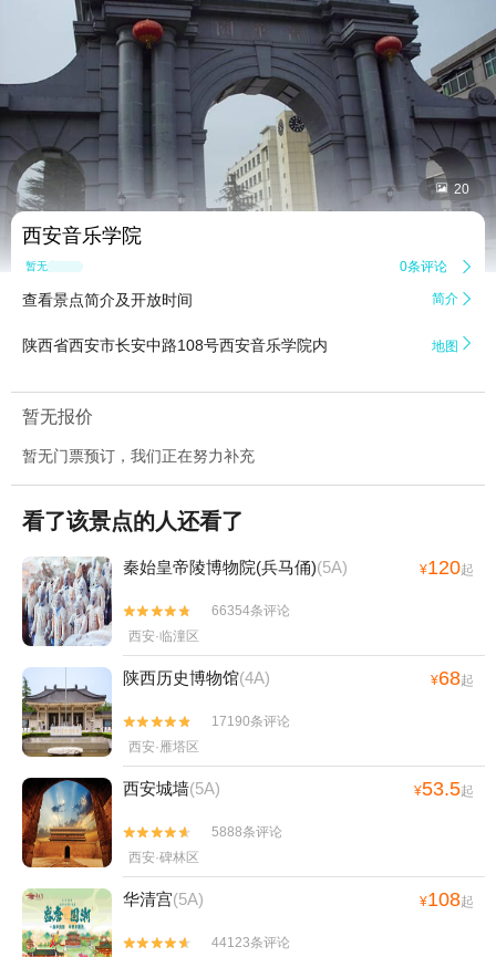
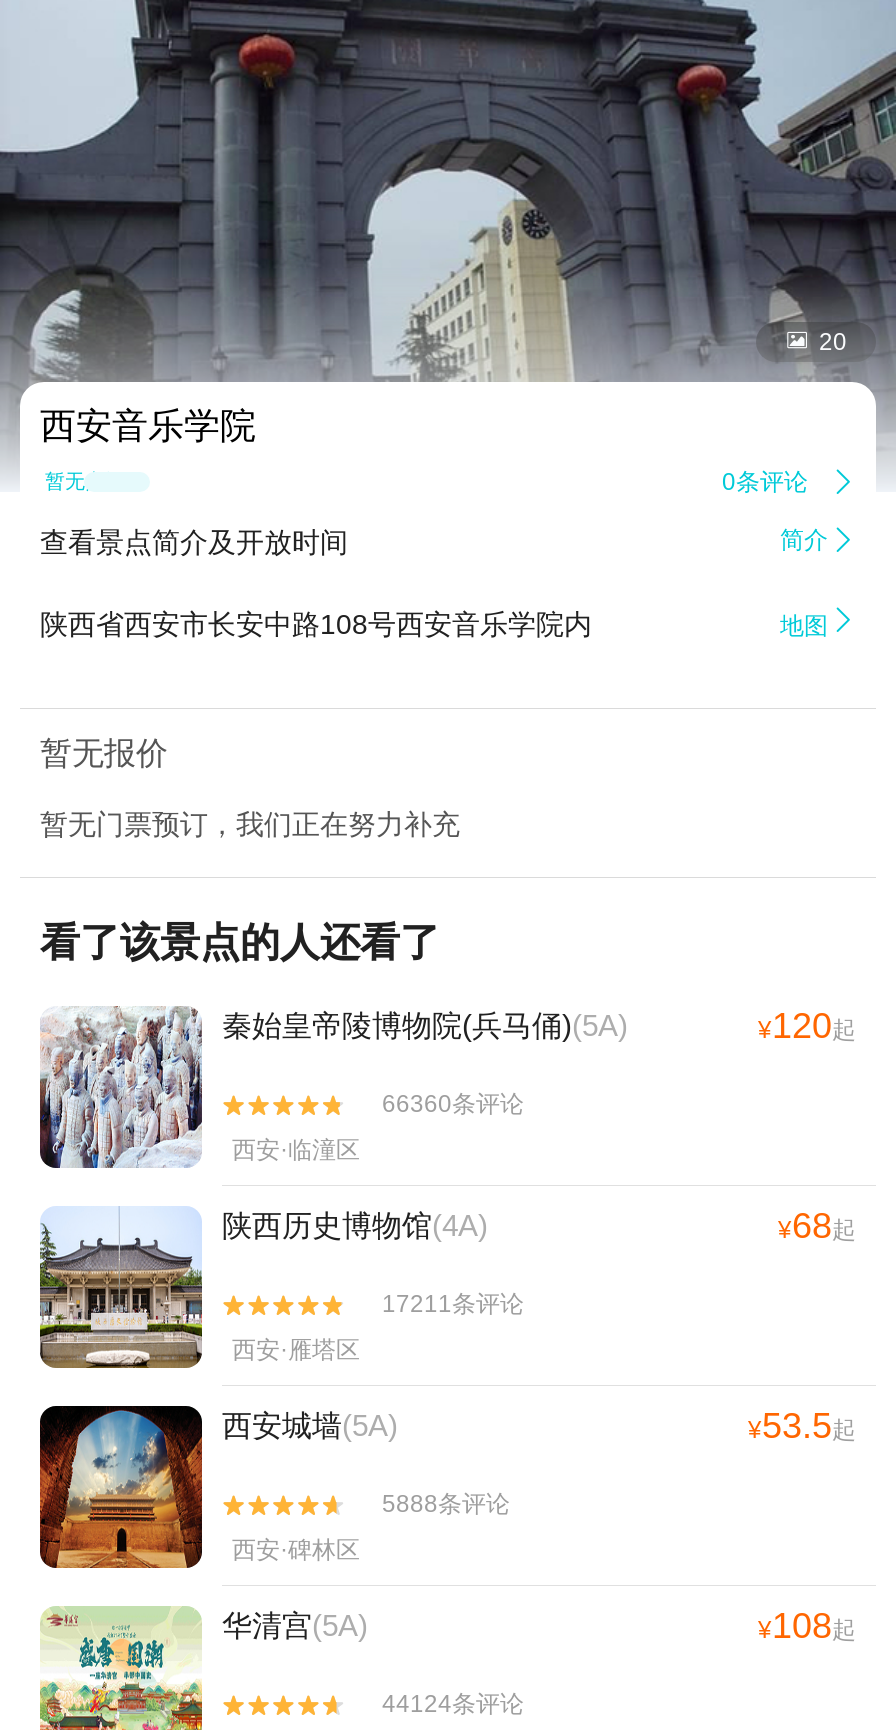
[211,603,290,618] 66354条评论 -> [382,1089,524,1117] 66360条评论
[211,713,290,729] 17190条评论 -> [382,1289,524,1317] 17211条评论
[211,935,290,950] 44123条评论 -> [382,1689,524,1717] 44124条评论

